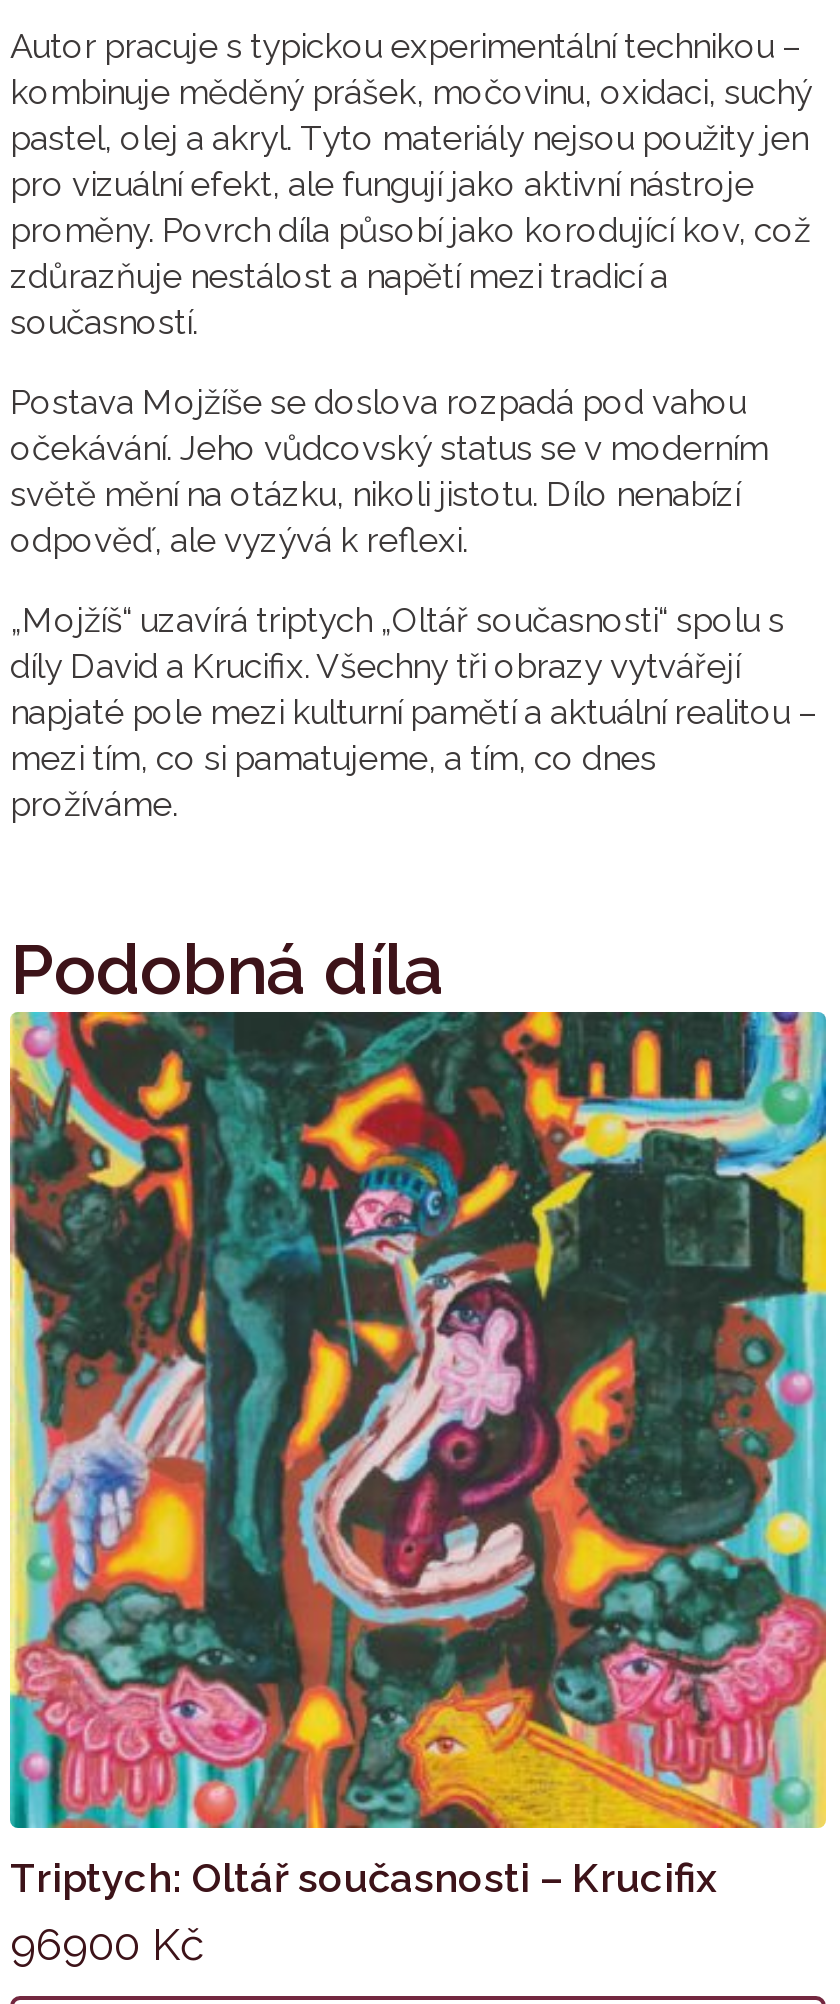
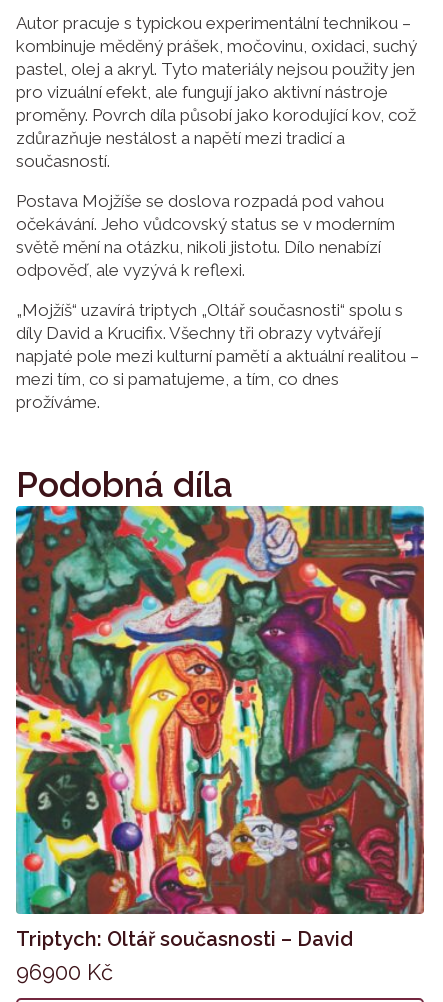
[8,1010,828,1902] [image] | Triptych: Oltář současnosti – Krucifix -> [15,505,425,951] [image] | Triptych: Oltář současnosti – David

